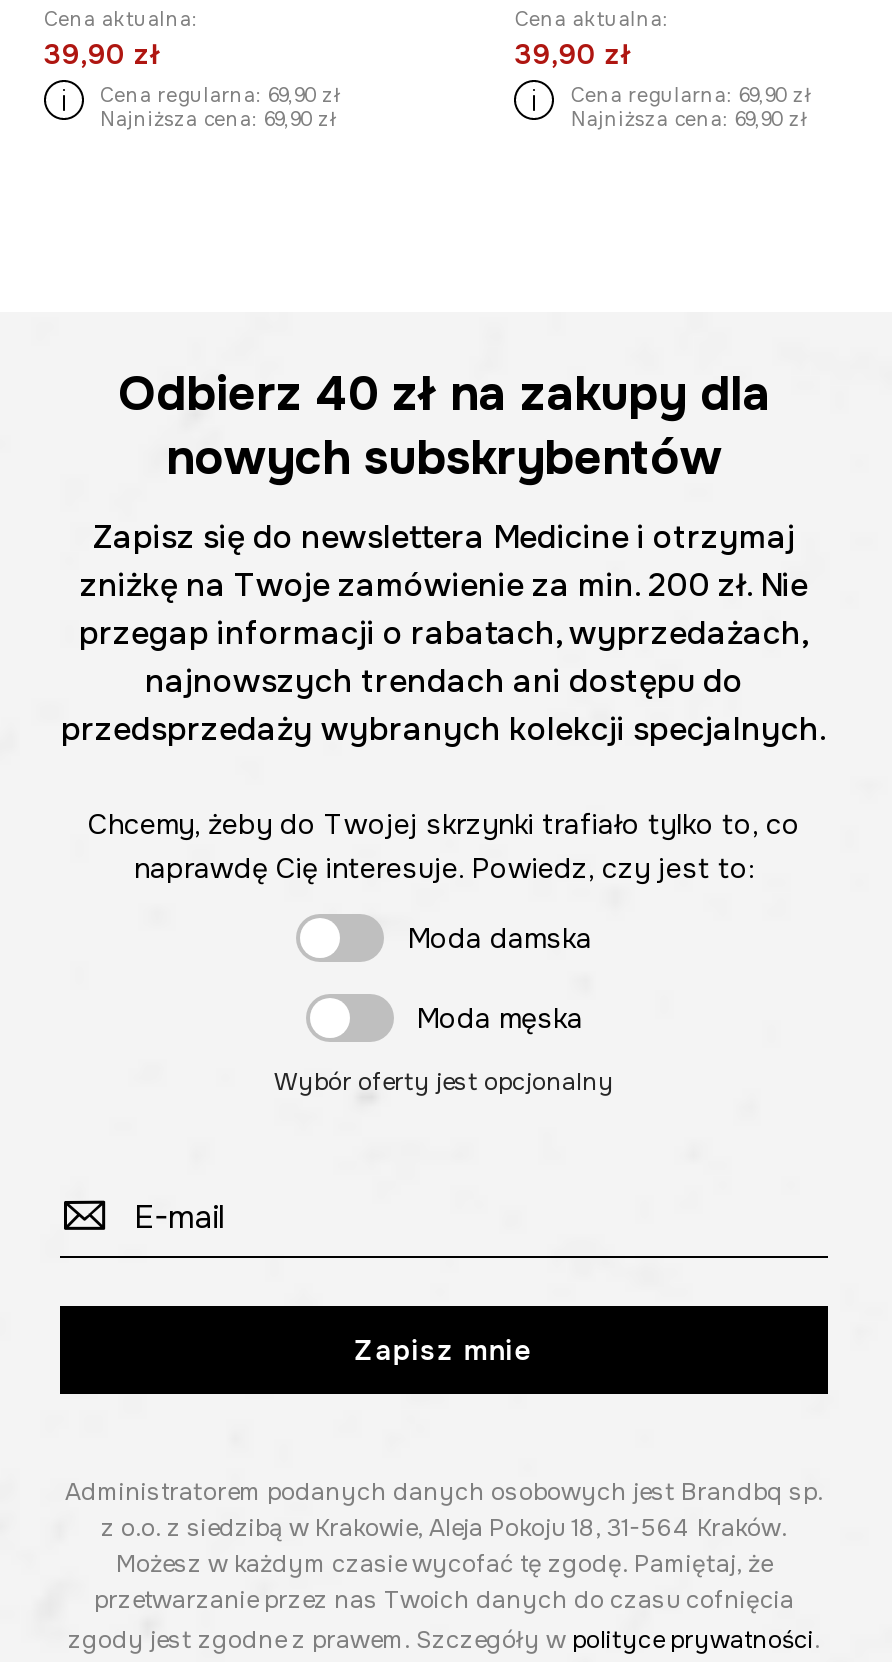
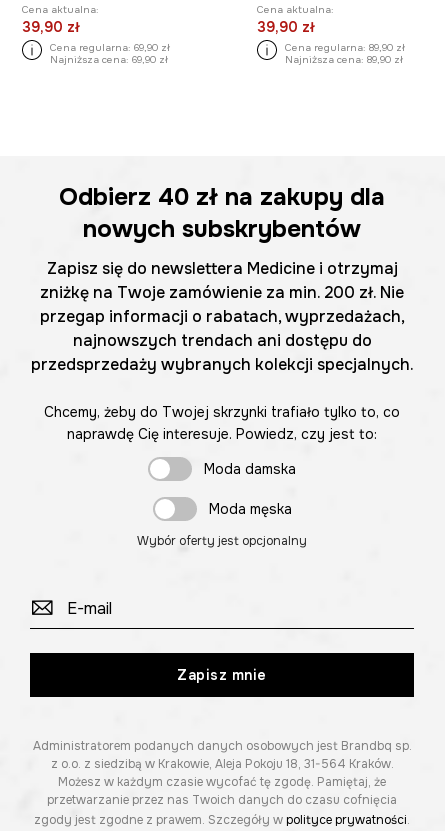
[571,82,811,108] Cena regularna: 69,90 zł -> [285,41,405,54] Cena regularna: 89,90 zł
[571,106,807,132] Najniższa cena: 69,90 zł -> [285,53,403,66] Najniższa cena: 89,90 zł

